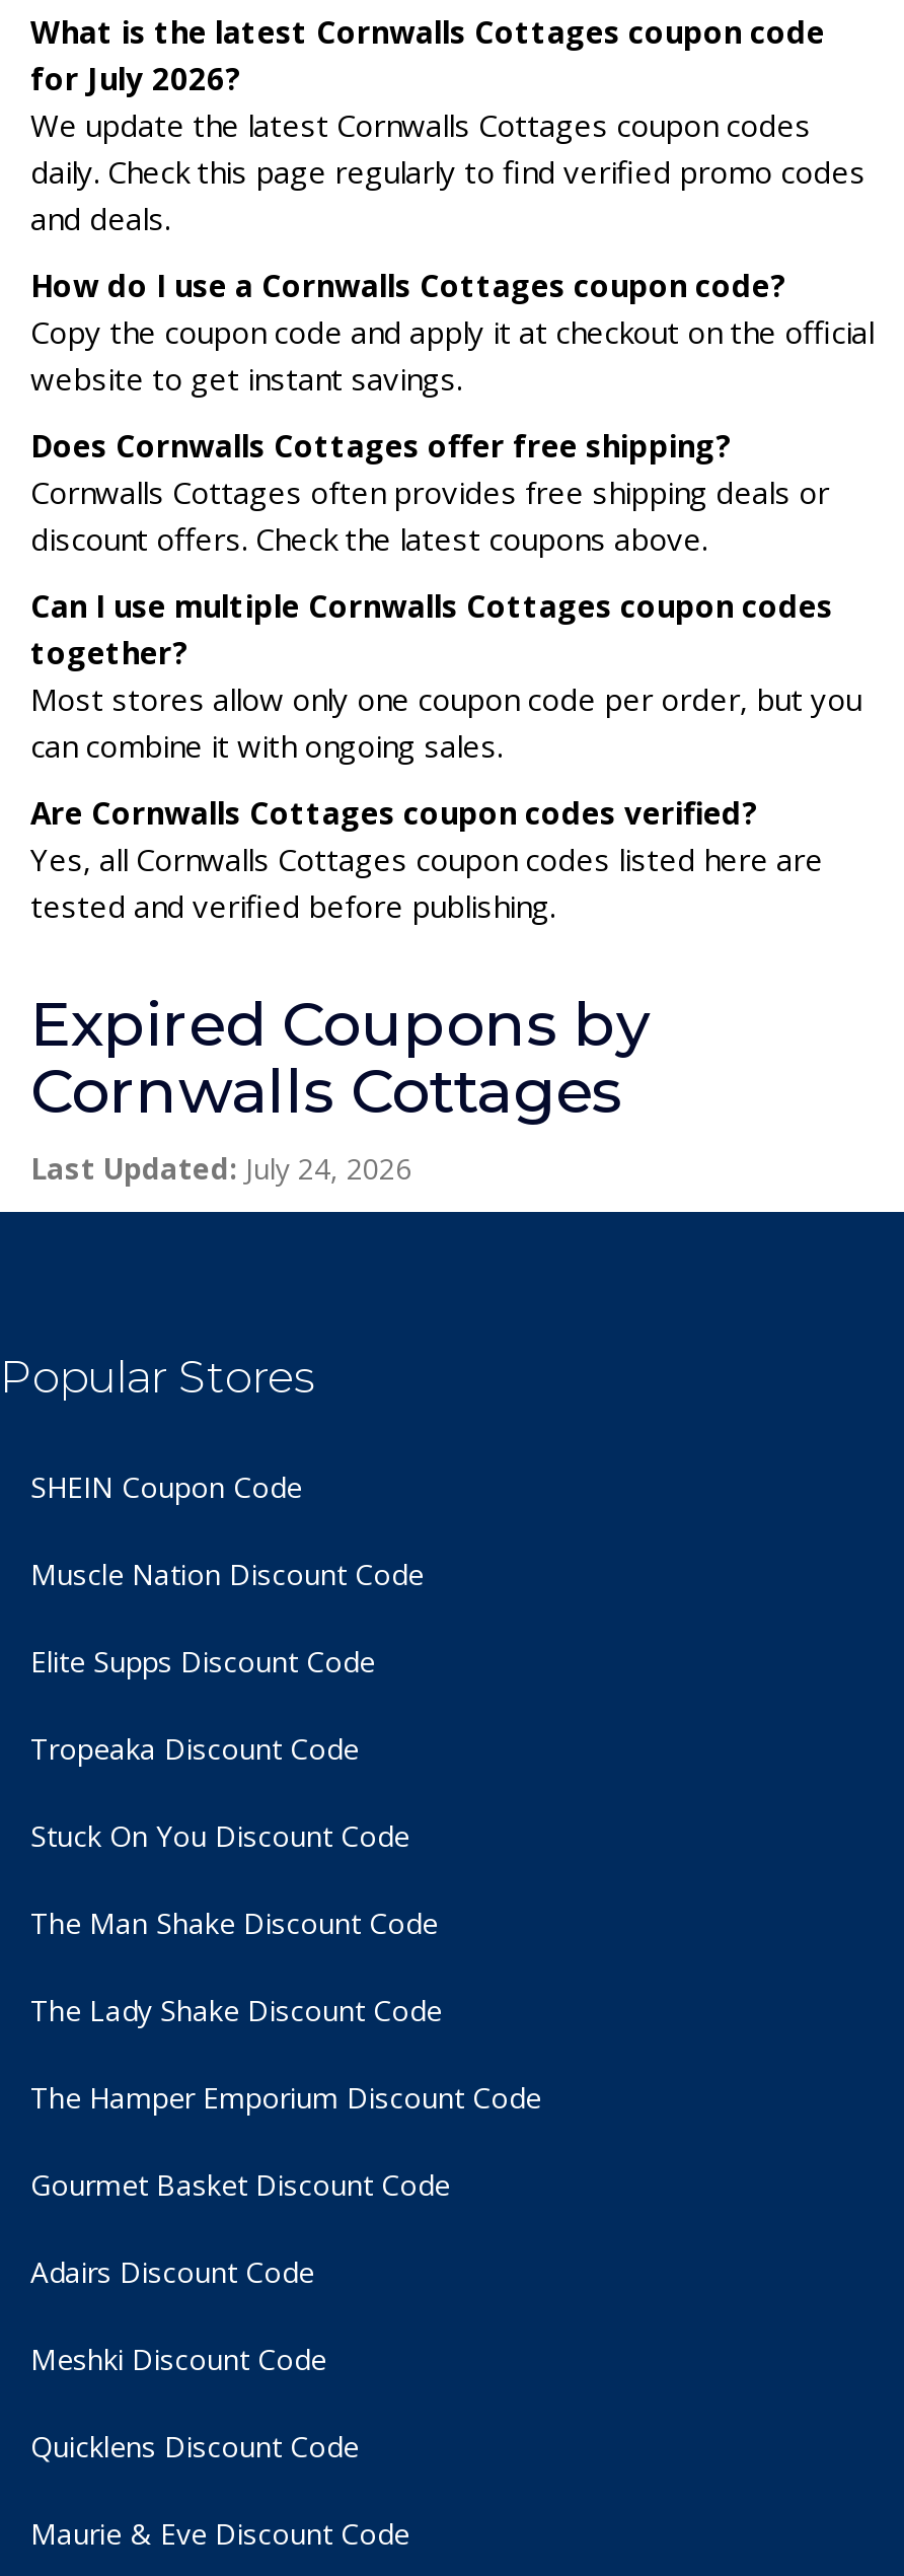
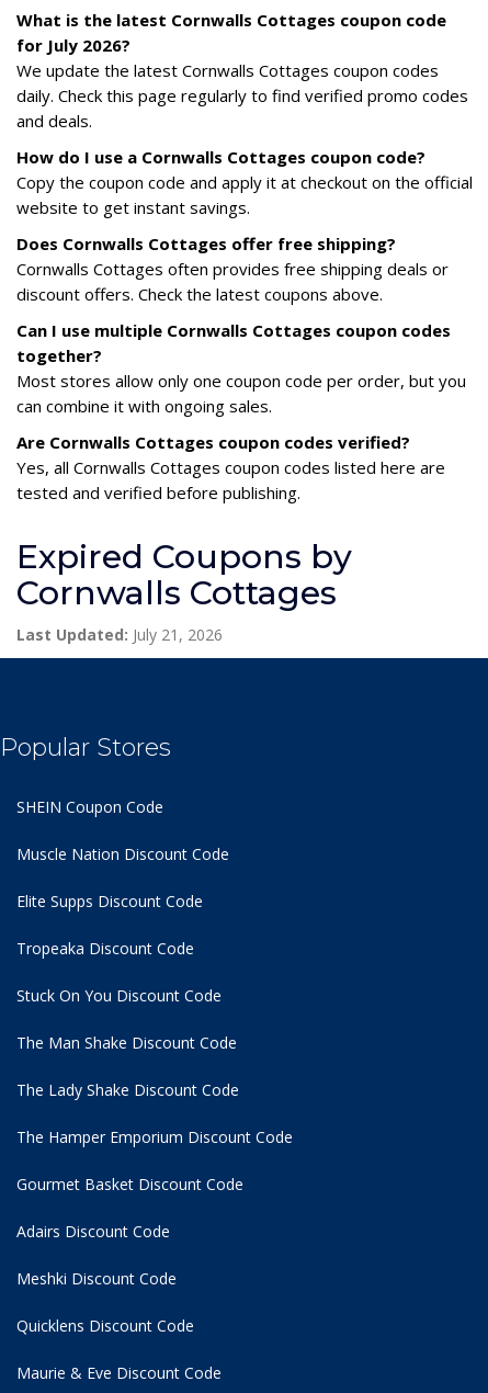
[30,1148,411,1187] Last Updated: July 24, 2026 -> [16,624,223,645] Last Updated: July 21, 2026

